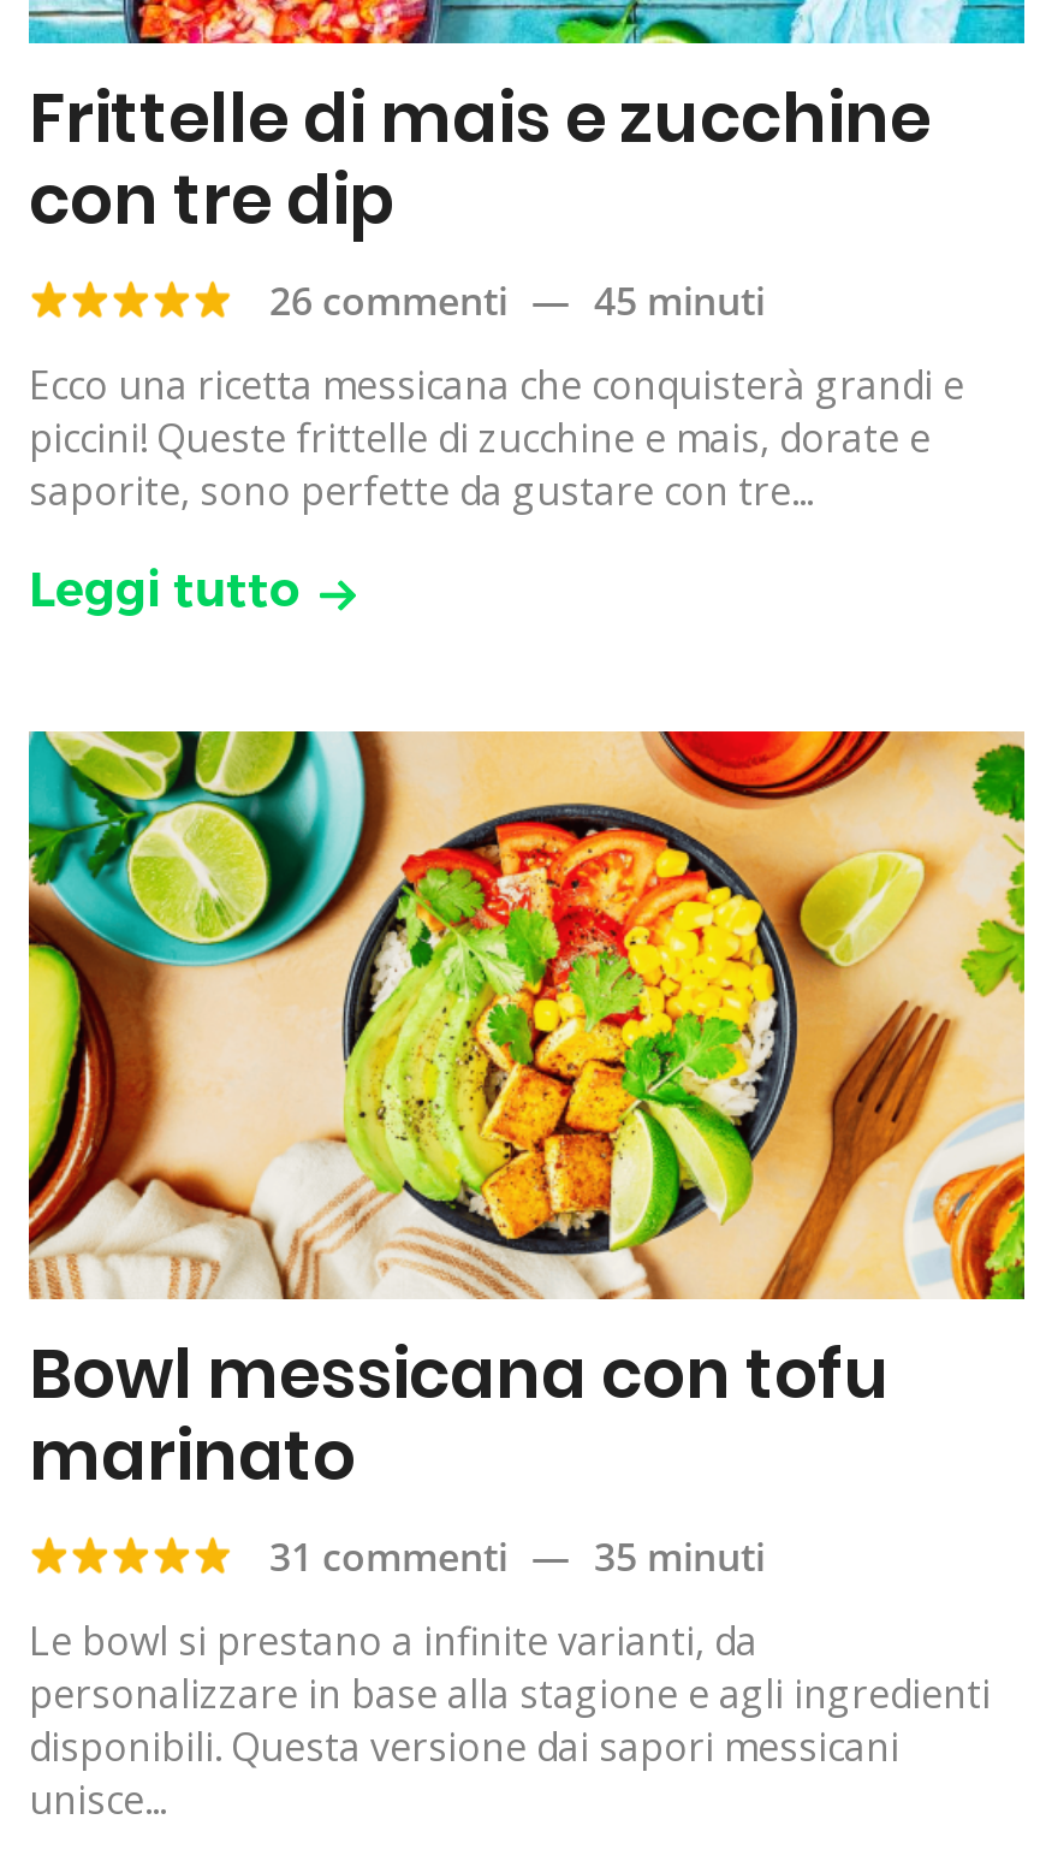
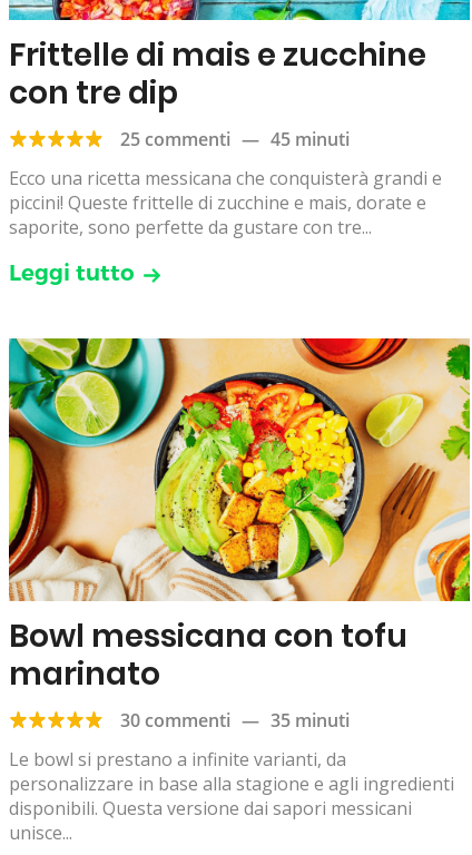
[269,273,765,326] 26 commenti — 45 minuti -> [120,126,350,151] 25 commenti — 45 minuti
[269,1530,765,1583] 31 commenti — 35 minuti -> [120,708,350,733] 30 commenti — 35 minuti

